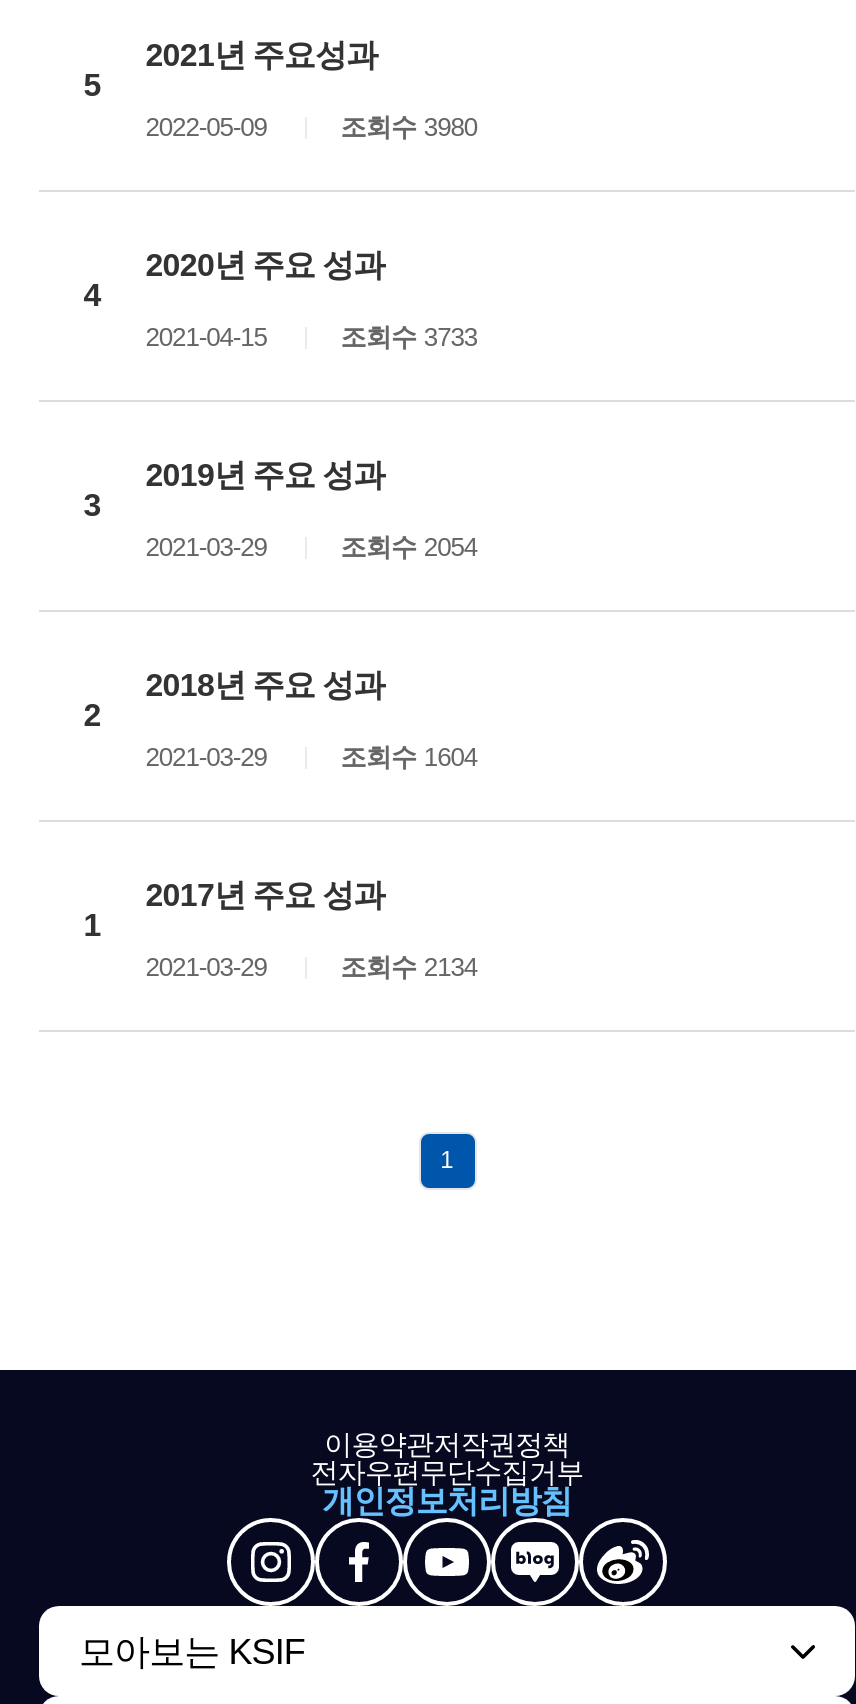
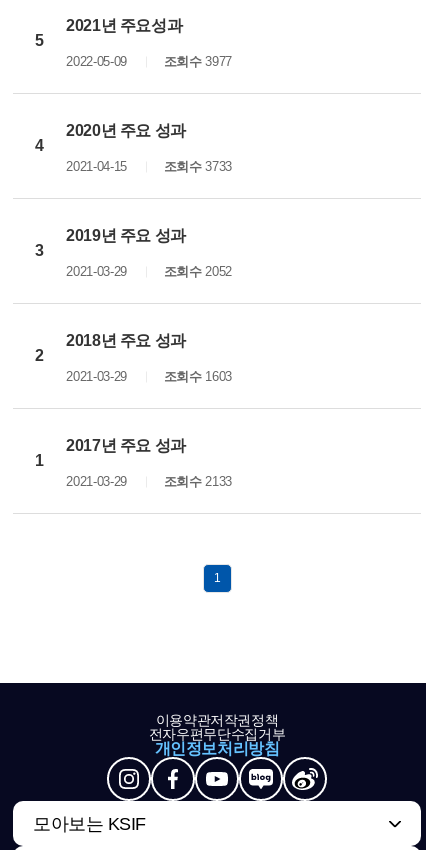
[340,112,477,142] 조회수 3980 -> [164,54,232,69] 조회수 3977
[340,532,477,562] 조회수 2054 -> [164,264,232,279] 조회수 2052
[340,742,477,772] 조회수 1604 -> [164,369,232,384] 조회수 1603
[340,952,477,982] 조회수 2134 -> [164,474,232,489] 조회수 2133

